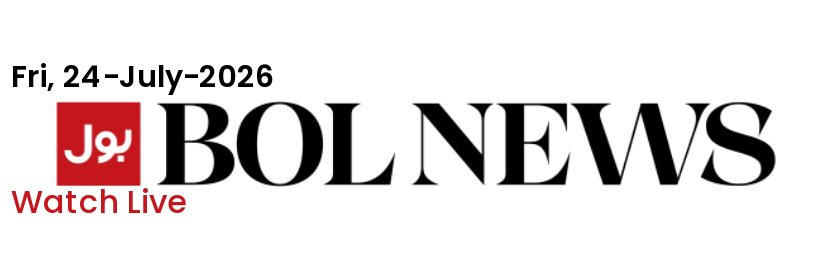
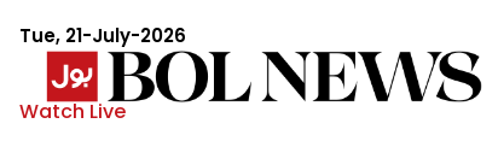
[11,55,275,97] Fri, 24-July-2026 -> [19,23,186,48] Tue, 21-July-2026

